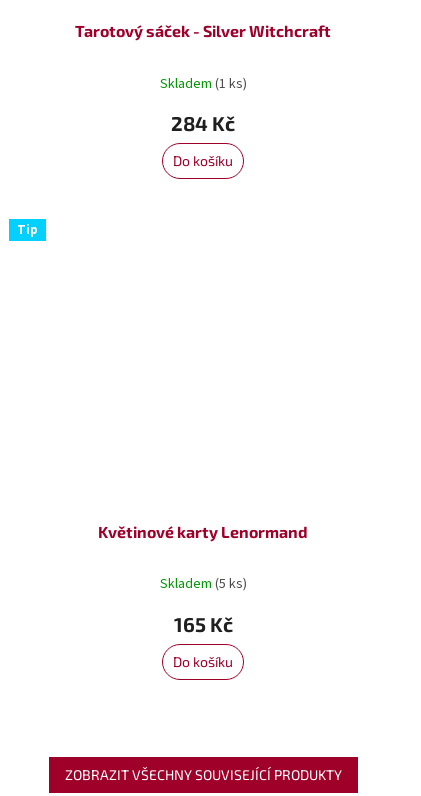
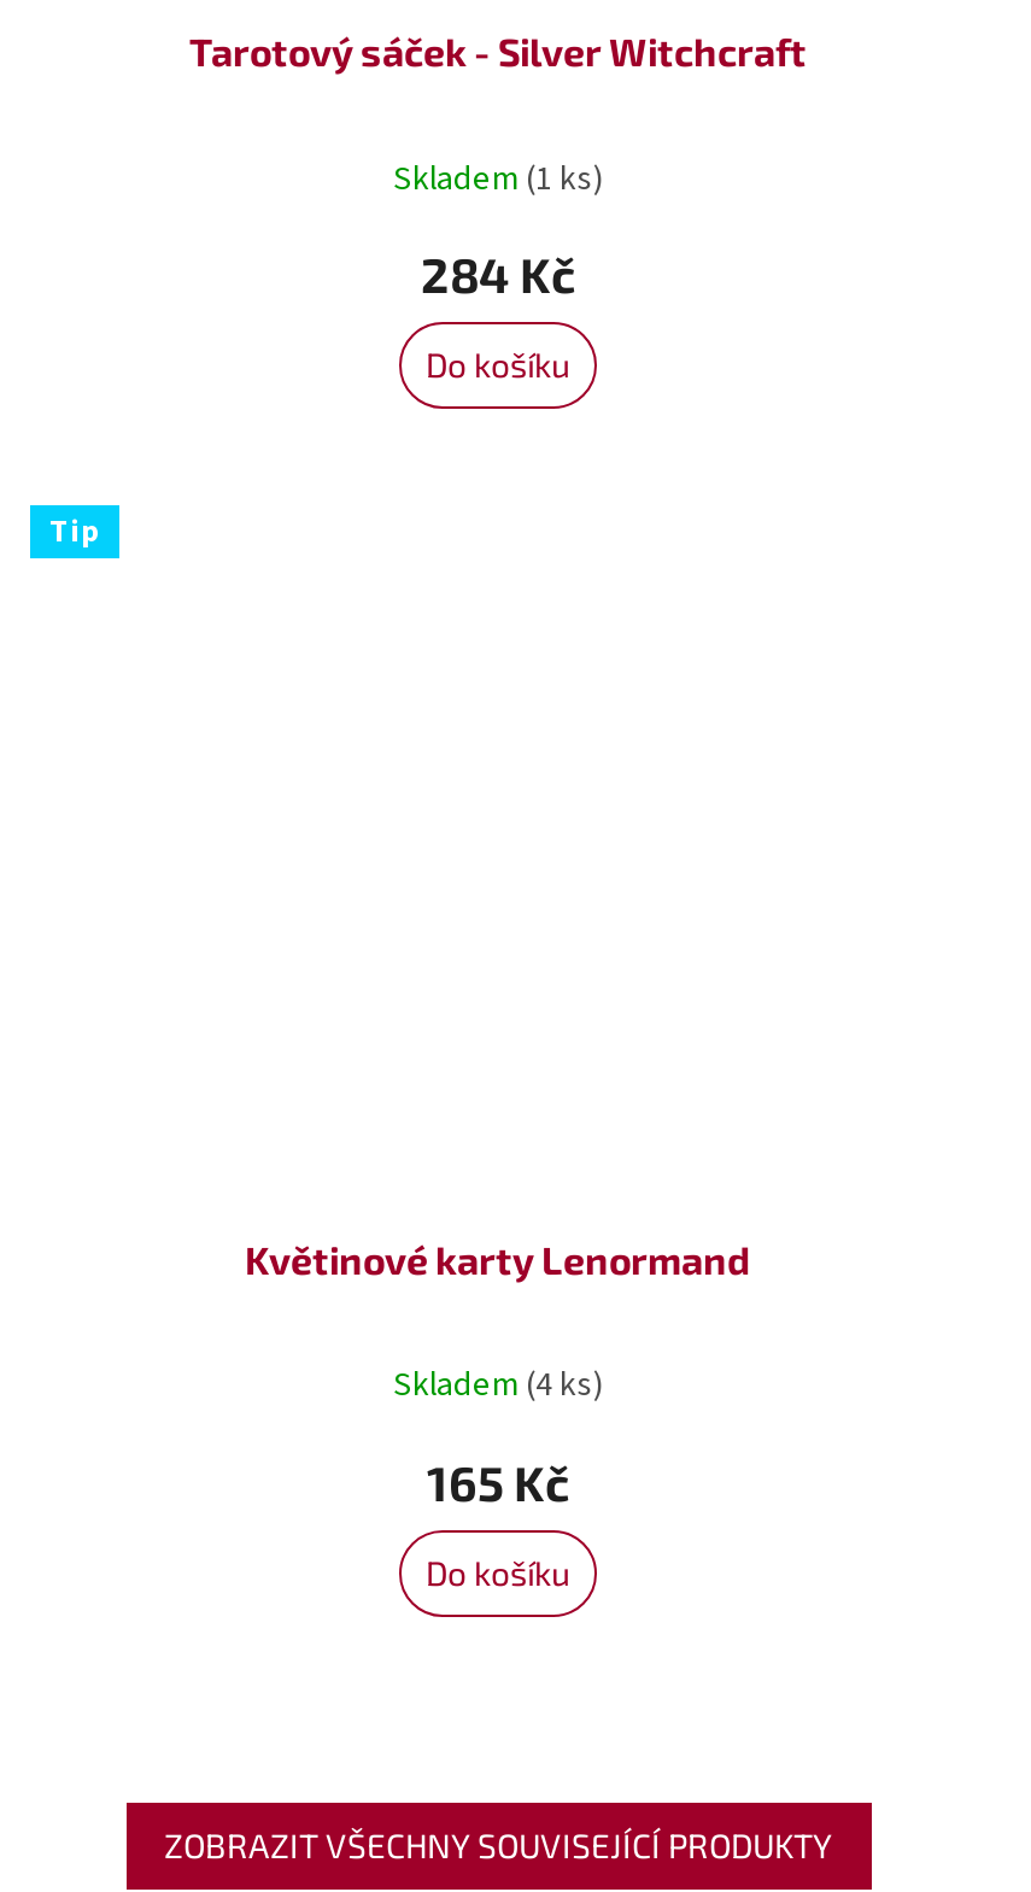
[159,574,246,594] Skladem (5 ks) -> [393,1363,603,1411] Skladem (4 ks)

